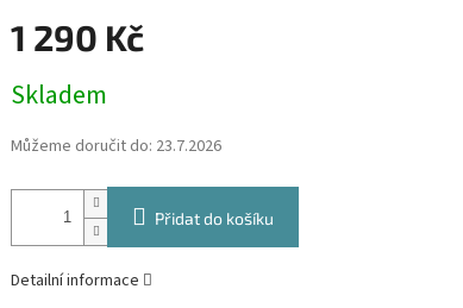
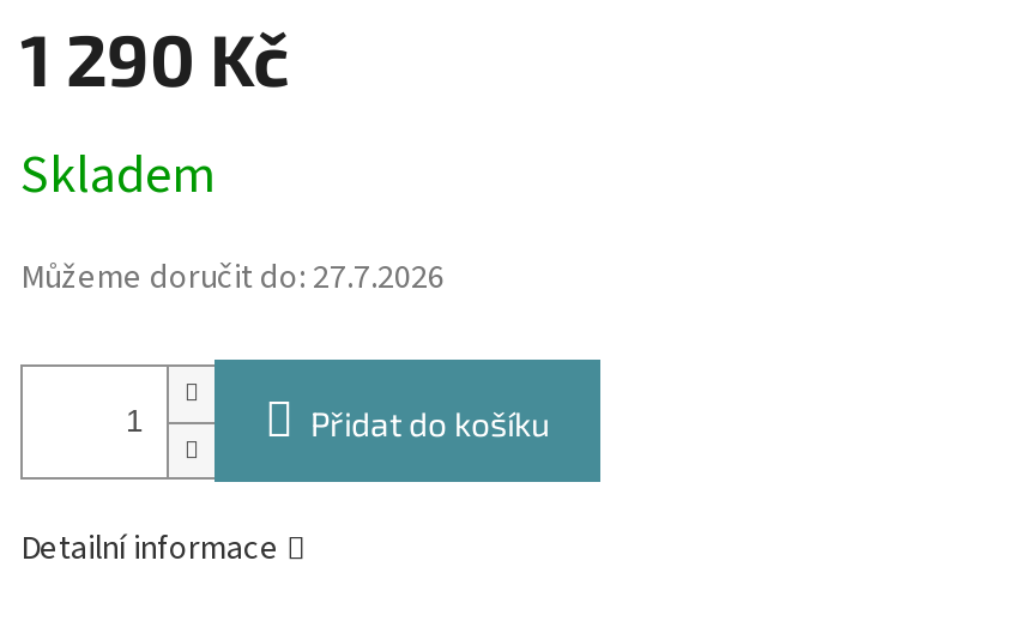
[11,135,221,159] Můžeme doručit do: 23.7.2026 -> [20,255,445,303] Můžeme doručit do: 27.7.2026

